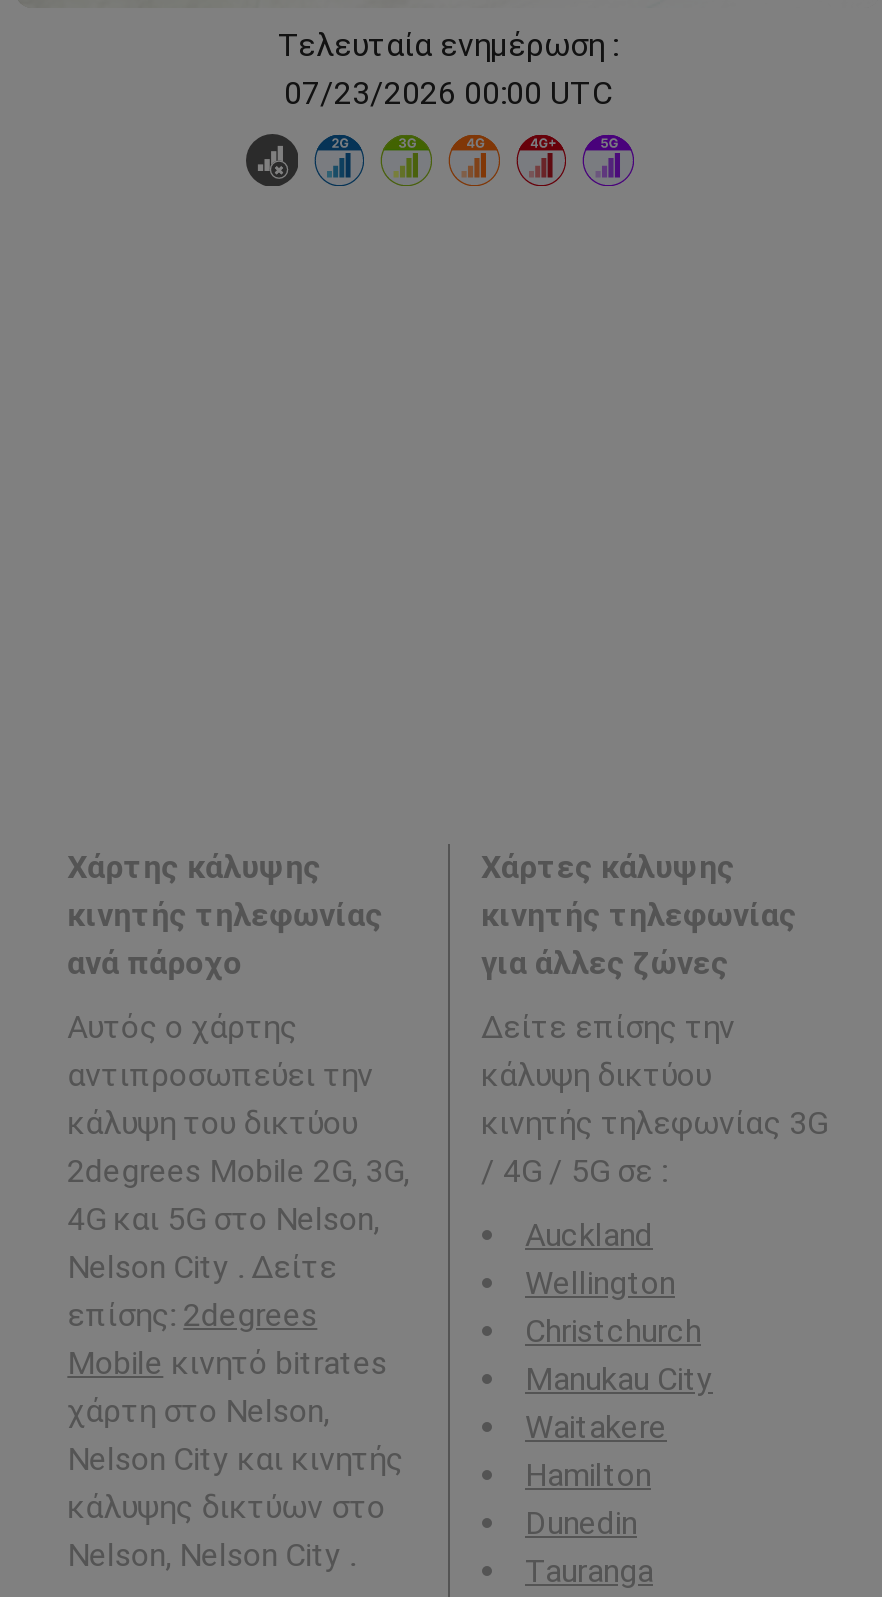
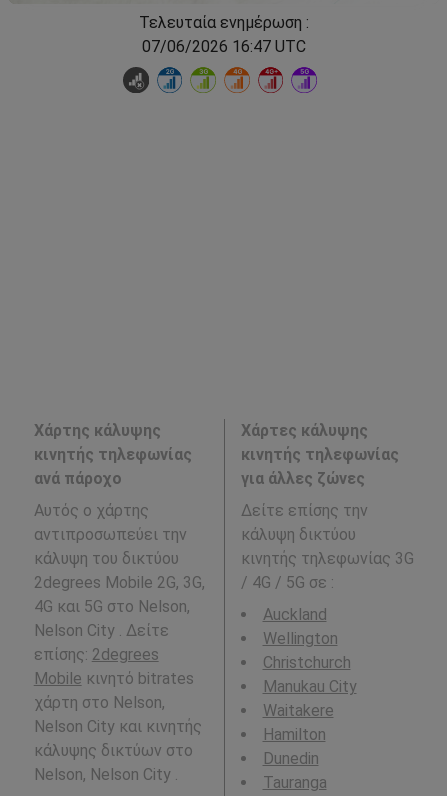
[284,74,612,112] 07/23/2026 00:00 UTC -> [142,37,306,56] 07/06/2026 16:47 UTC

